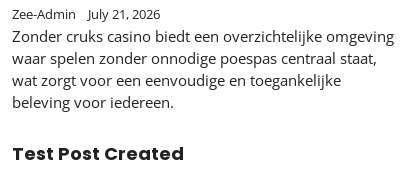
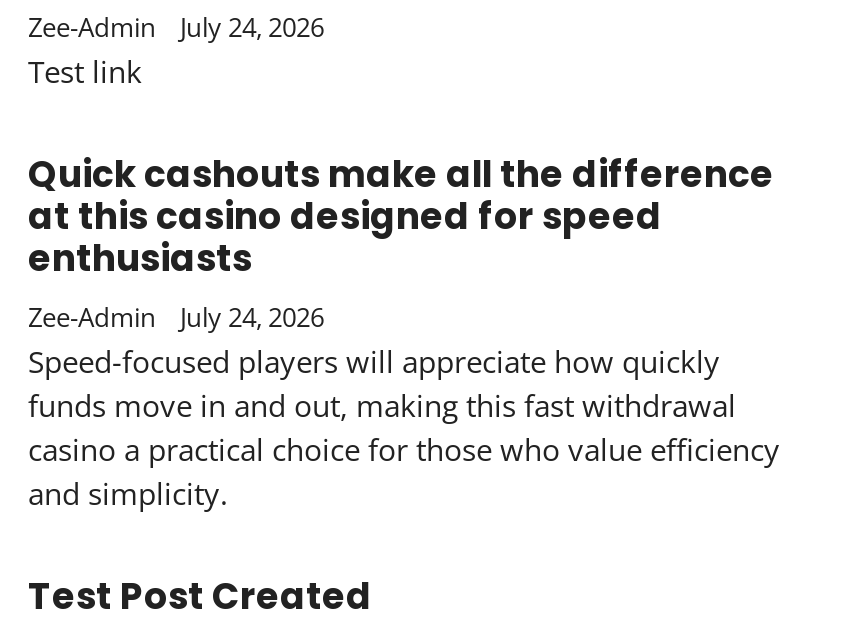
[12,5,394,112] July 21, 2026 | Zonder cruks casino biedt een overzichtelijke omgeving | waar spelen zonder onnodige poespas centraal staat, | wat zorgt voor een eenvoudige en toegankelijke | beleving voor iedereen. -> [28,9,780,513] July 24, 2026 | Test link | Quick cashouts make all the difference | at this casino designed for speed | enthusiasts | Zee-Admin | July 24, 2026 | Speed-focused players will appreciate how quickly | funds move in and out, making this fast withdrawal | casino a practical choice for those who value efficiency | and simplicity.

